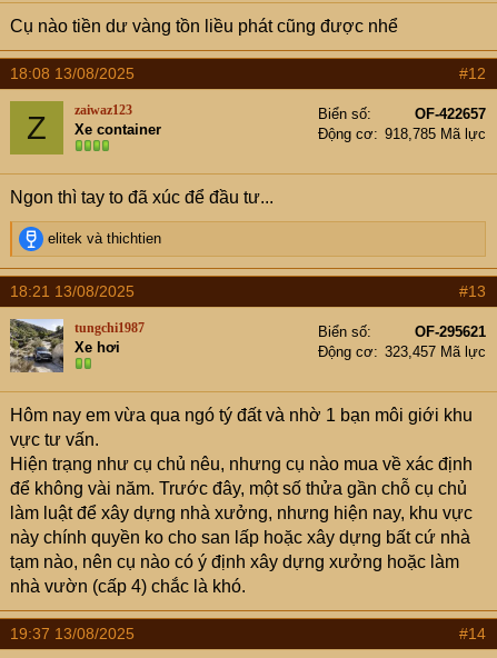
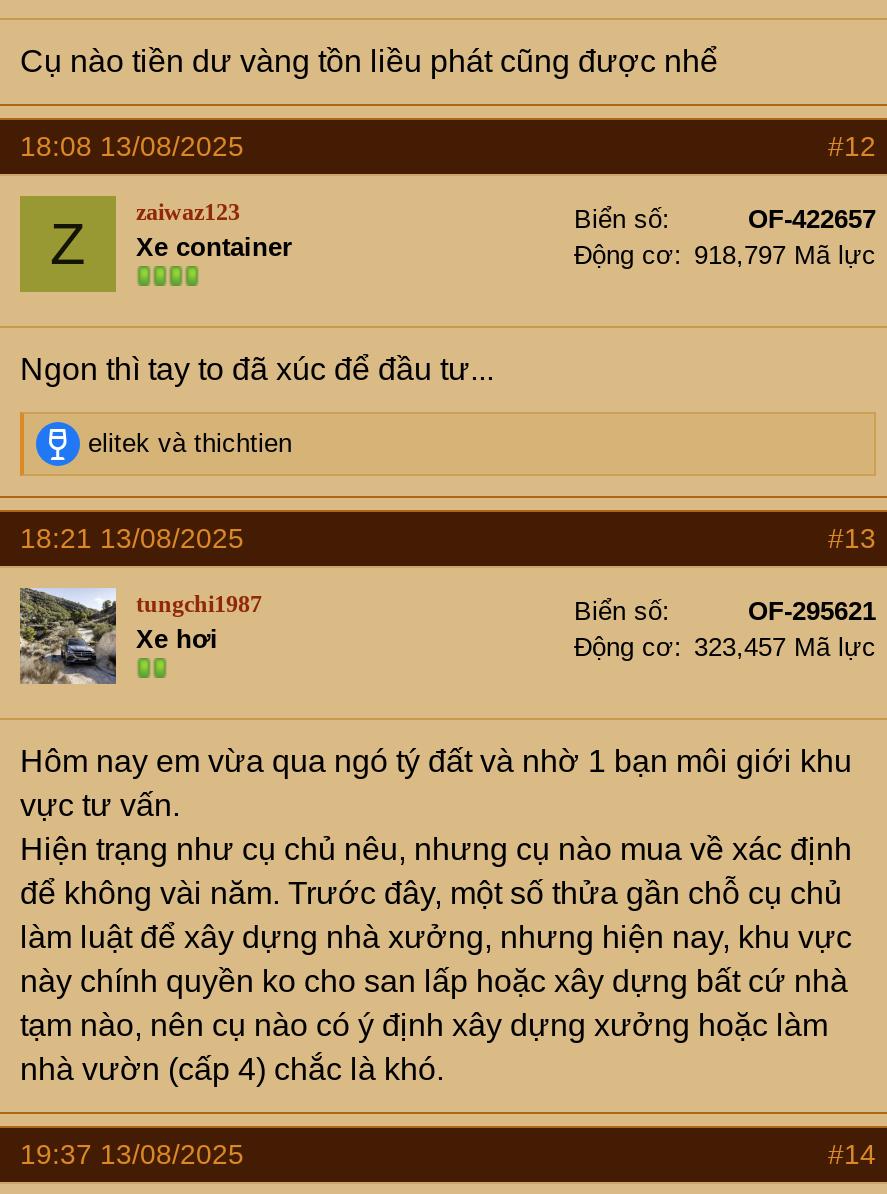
[318,126,486,143] Động cơ 918,785 Mã lực -> [574,241,876,271] Động cơ 918,797 Mã lực

